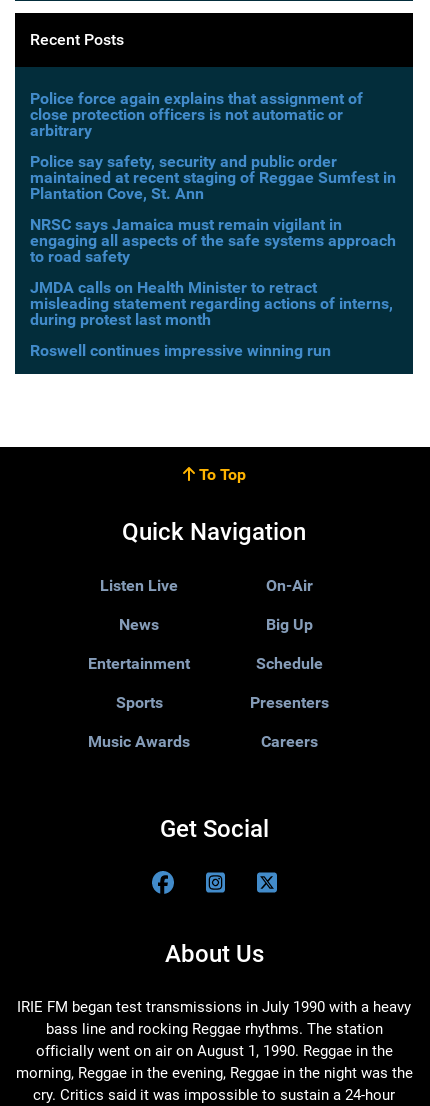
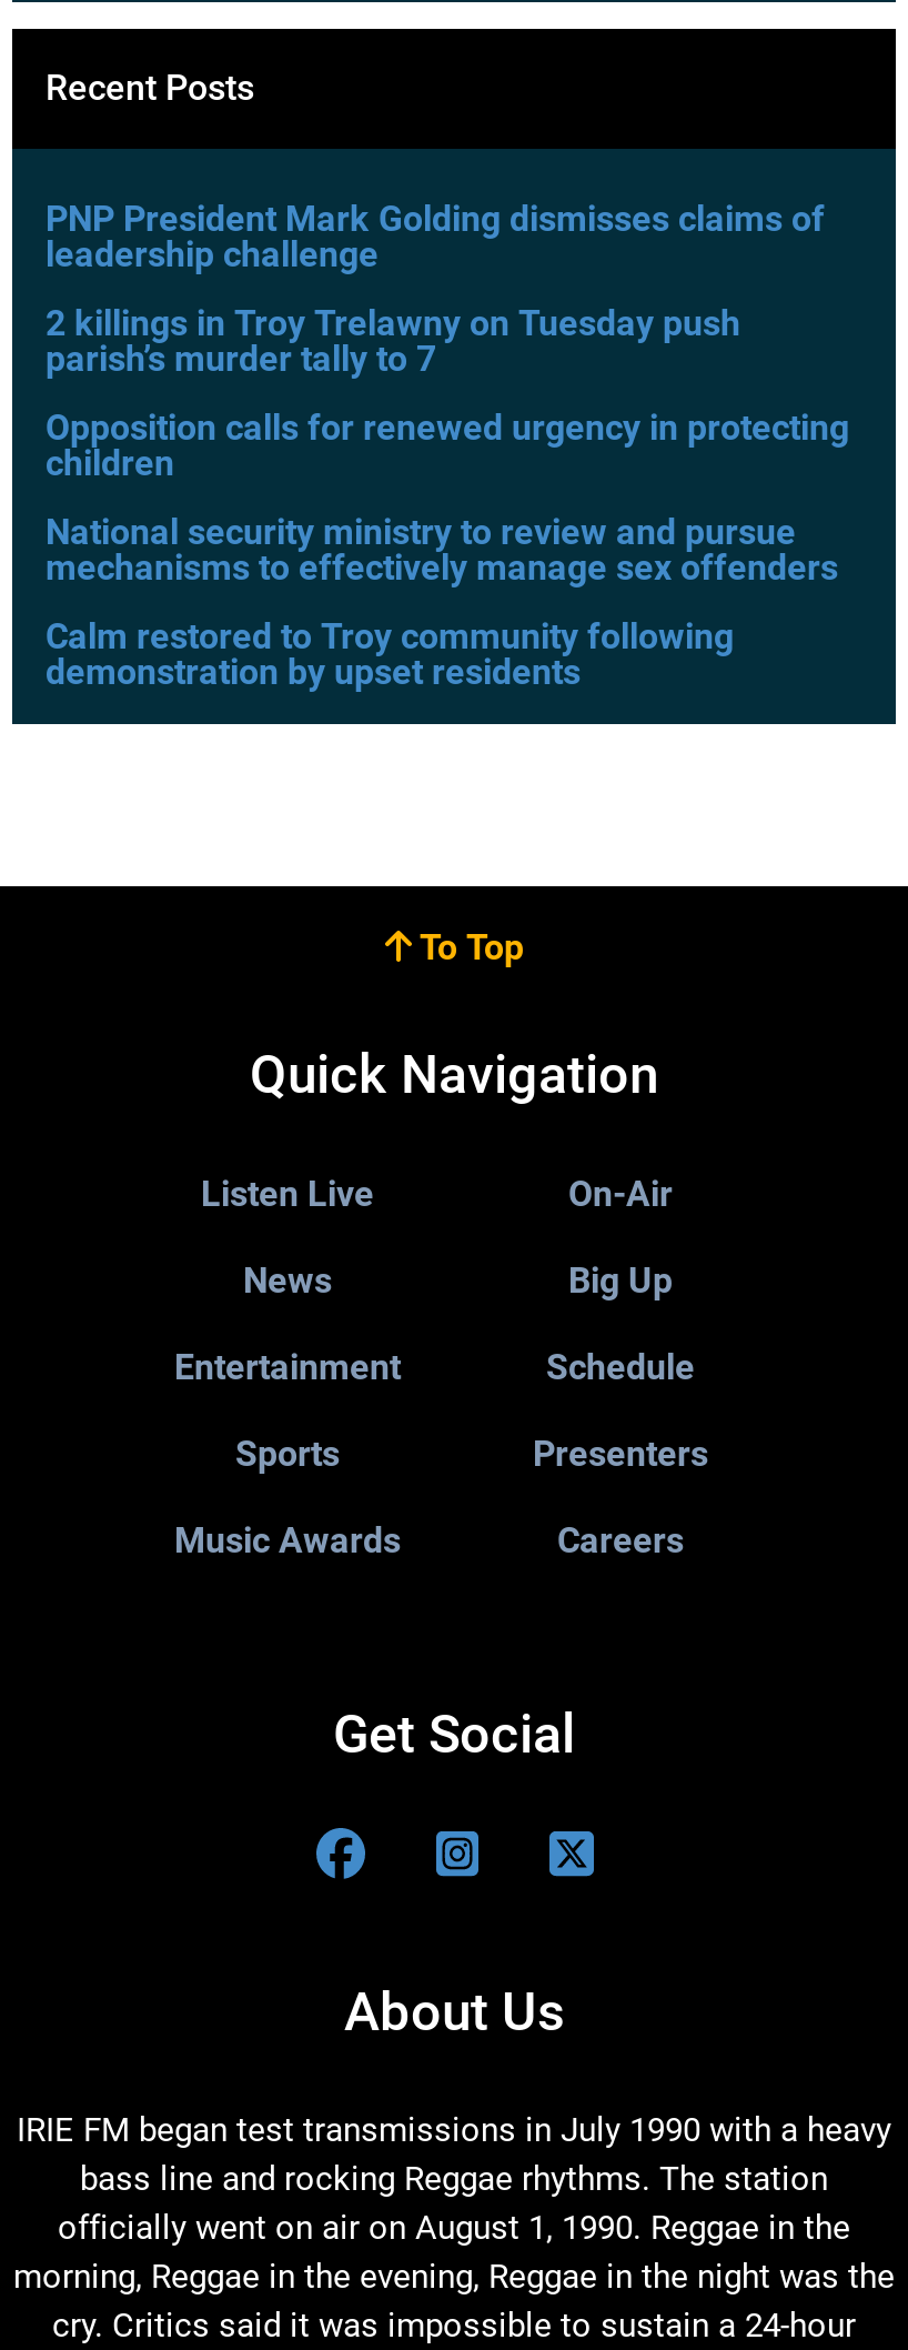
[30,89,363,140] Police force again explains that assignment of | close protection officers is not automatic or | arbitrary -> [46,198,825,275] PNP President Mark Golding dismisses claims of | leadership challenge
[30,152,396,203] Police say safety, security and public order | maintained at recent staging of Reggae Sumfest in | Plantation Cove, St. Ann -> [46,302,740,380] 2 killings in Troy Trelawny on Tuesday push | parish’s murder tally to 7
[30,215,396,266] NRSC says Jamaica must remain vigilant in | engaging all aspects of the safe systems approach | to road safety -> [46,406,849,484] Opposition calls for renewed urgency in protecting | children
[30,278,393,329] JMDA calls on Health Minister to retract | misleading statement regarding actions of interns, | during protest last month -> [46,511,838,589] National security ministry to review and pursue | mechanisms to effectively manage sex offenders
[30,341,331,360] Roswell continues impressive winning run -> [46,615,734,693] Calm restored to Troy community following | demonstration by upset residents

